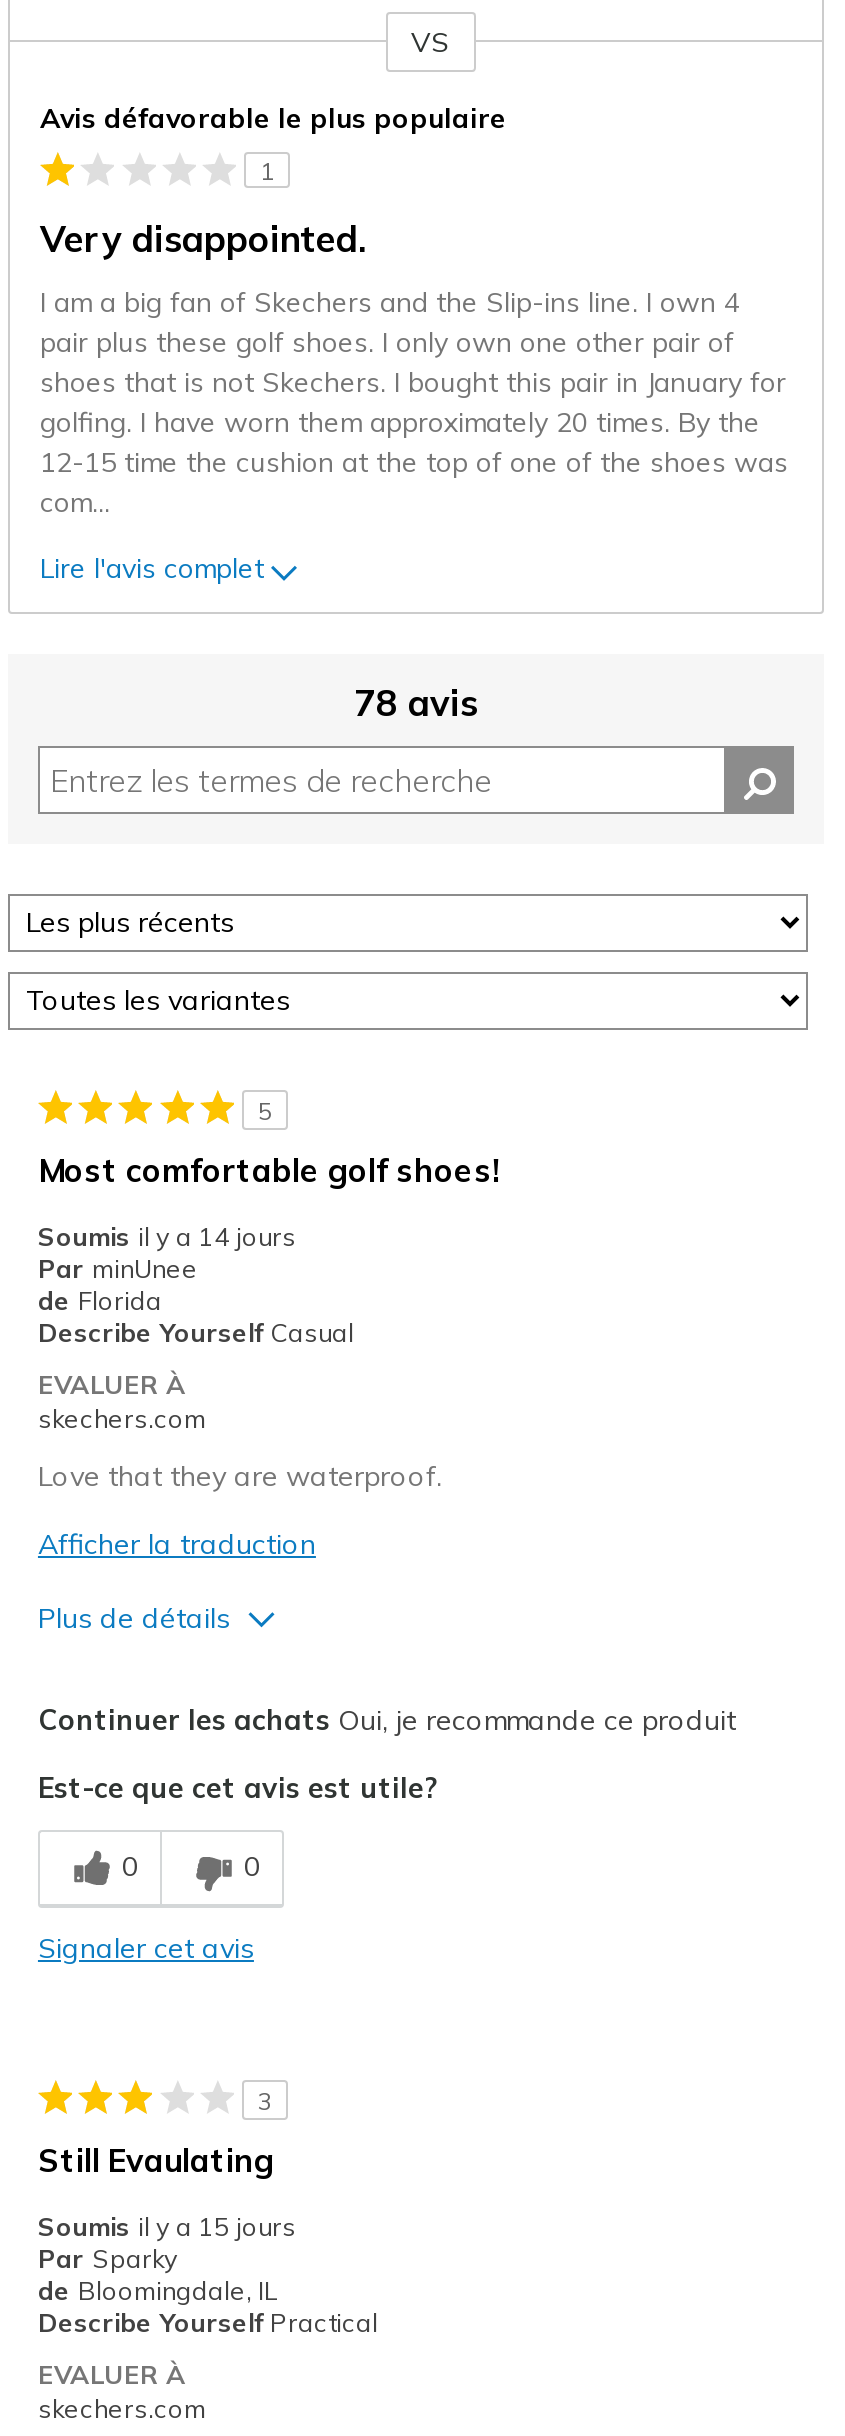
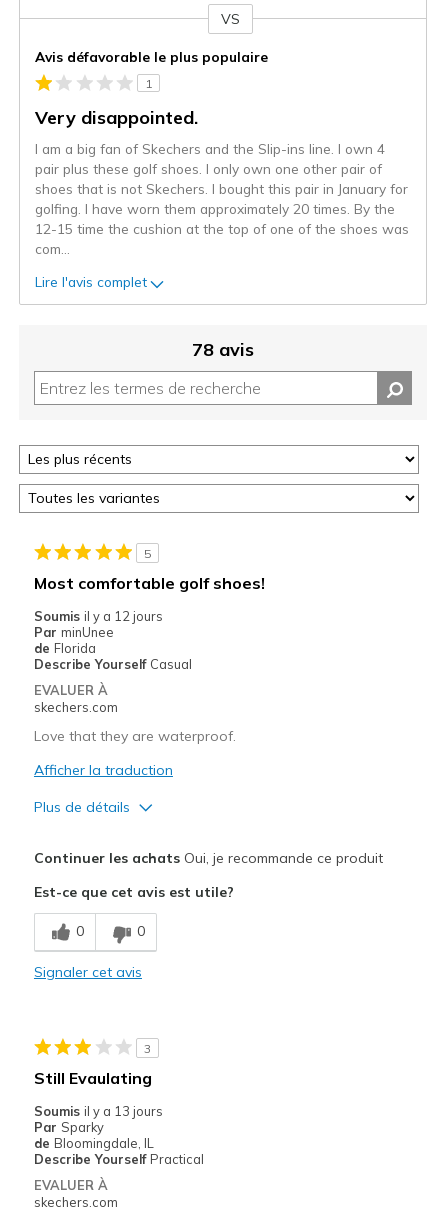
[38,1219,296,1251] Soumis il y a 14 jours -> [34,608,163,624] Soumis il y a 12 jours
[38,2209,296,2241] Soumis il y a 15 jours -> [34,1103,163,1119] Soumis il y a 13 jours

